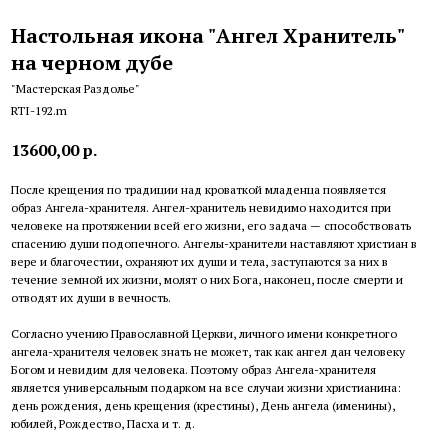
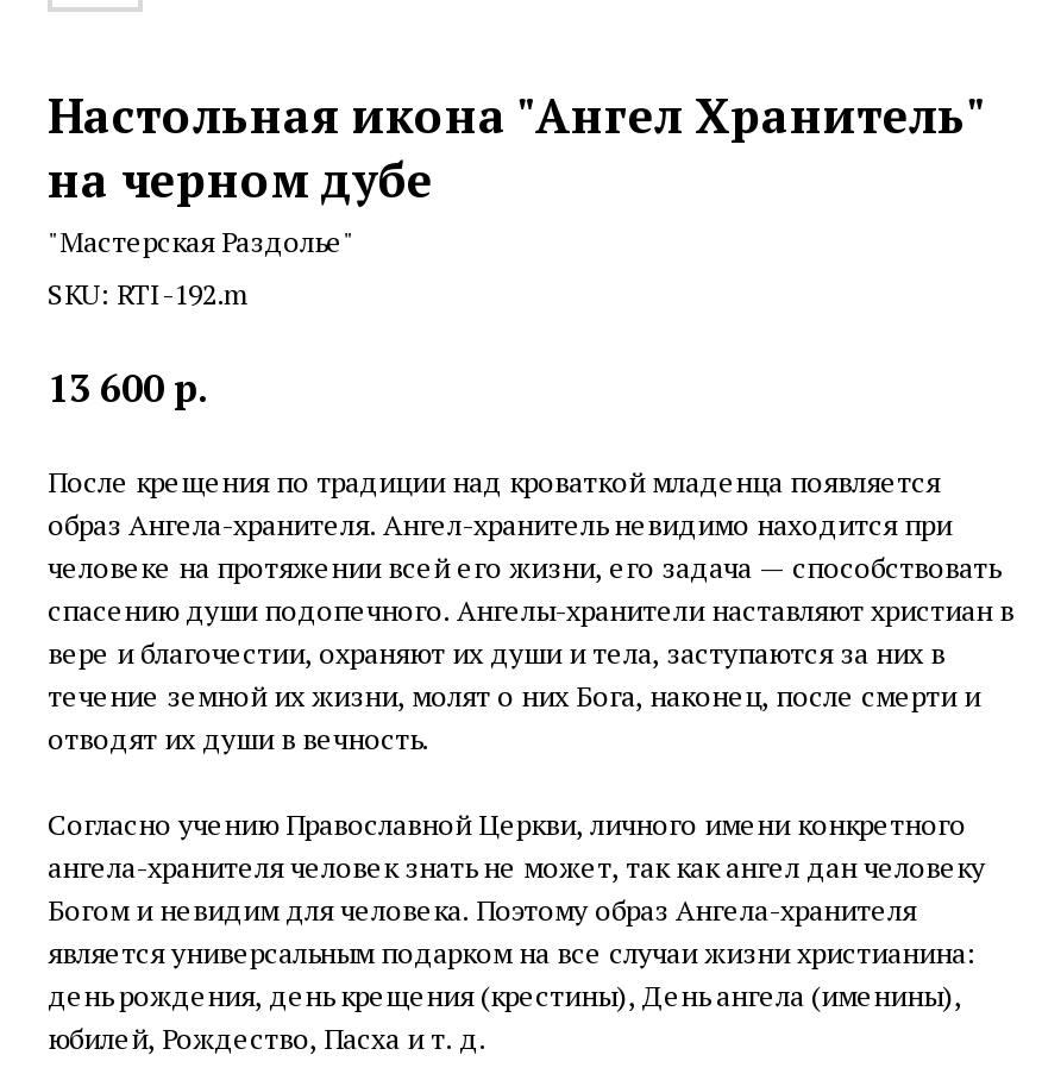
[11,103,67,118] RTI-192.m -> [48,276,250,312] SKU: RTI-192.m
[11,138,97,160] 13600,00 р. -> [48,360,207,413] 13 600 р.

